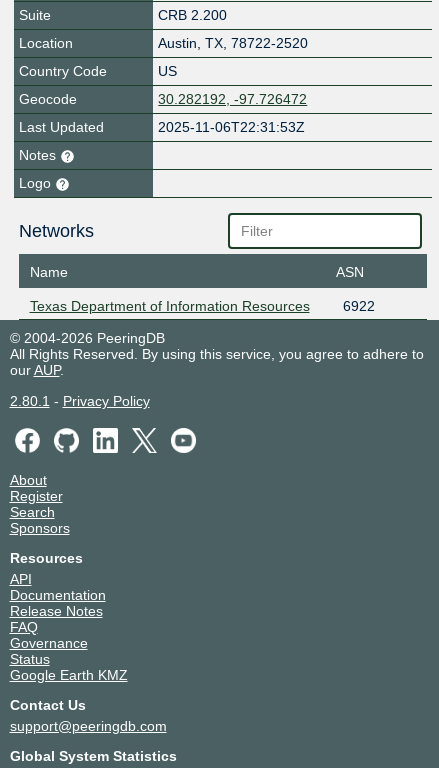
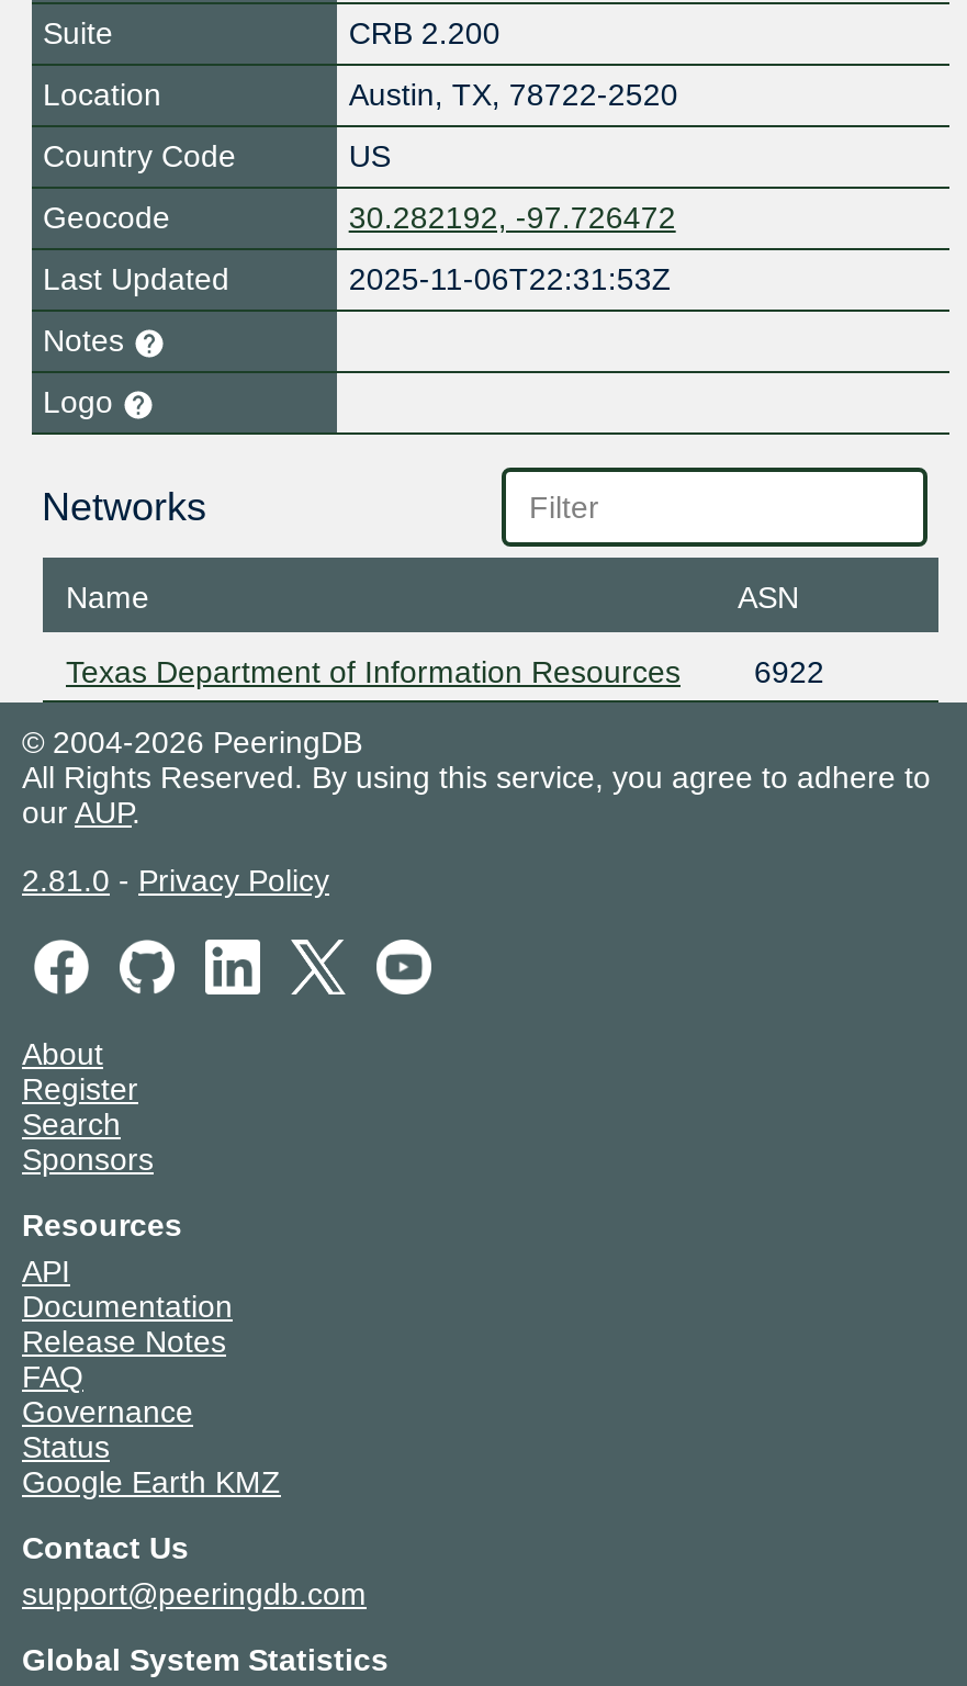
[9,393,149,409] 2.80.1 - Privacy Policy -> [22,862,329,897] 2.81.0 - Privacy Policy

